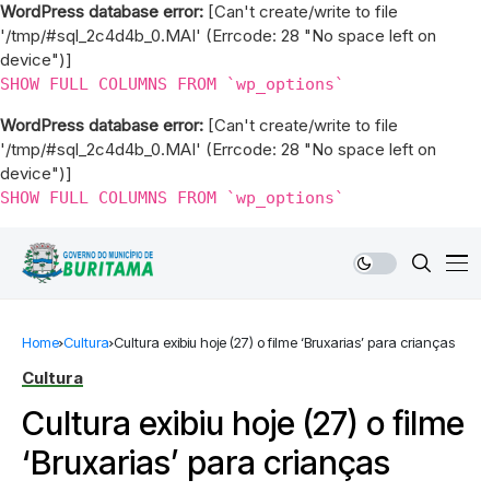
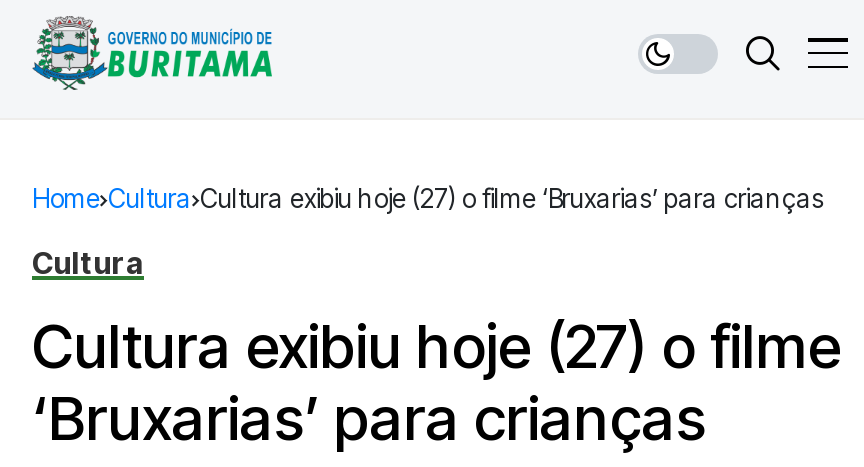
[0,1,436,208] WordPress database error: [Can't create/write to file | '/tmp/#sql_2c4d4b_0.MAI' (Errcode: 28 "No space left on | device")] | SHOW FULL COLUMNS FROM `wp_options` | WordPress database error: [Can't create/write to file | '/tmp/#sql_2c4d4b_0.MAI' (Errcode: 28 "No space left on | device")] | SHOW FULL COLUMNS FROM `wp_options` -> none

